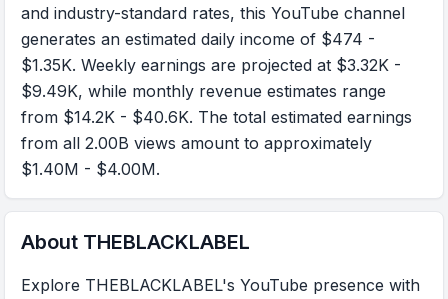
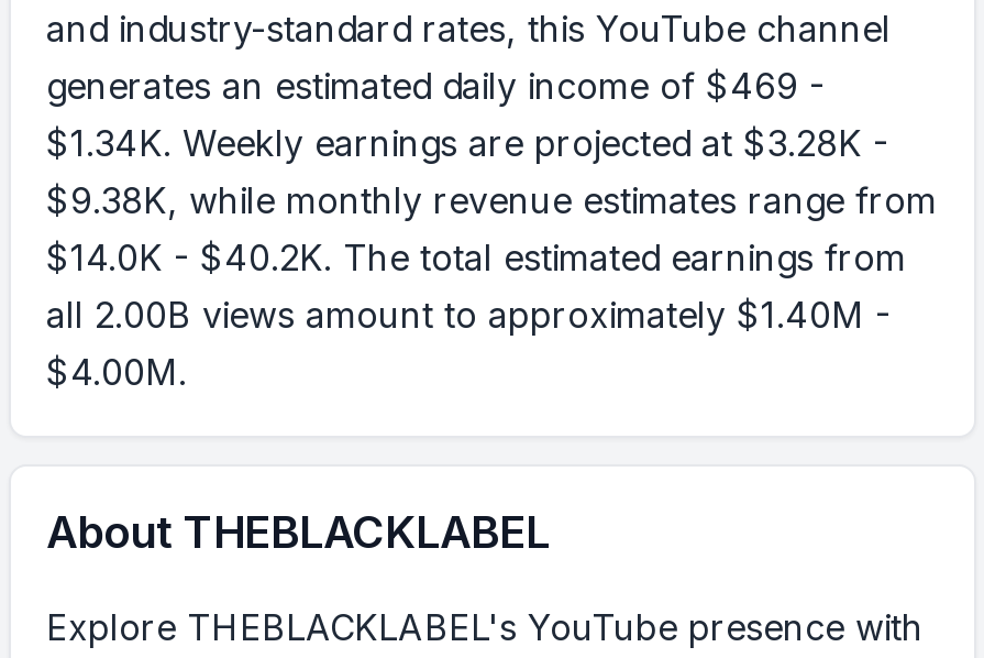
[21,29,412,179] generates an estimated daily income of $474 - | $1.35K. Weekly earnings are projected at $3.32K - | $9.49K, while monthly revenue estimates range | from $14.2K - $40.6K. The total estimated earnings | from all 2.00B views amount to approximately | $1.40M - $4.00M. -> [46,64,937,394] generates an estimated daily income of $469 - | $1.34K. Weekly earnings are projected at $3.28K - | $9.38K, while monthly revenue estimates range from | $14.0K - $40.2K. The total estimated earnings from | all 2.00B views amount to approximately $1.40M - | $4.00M.

